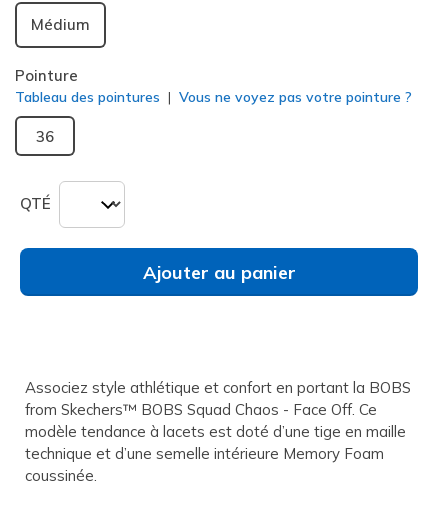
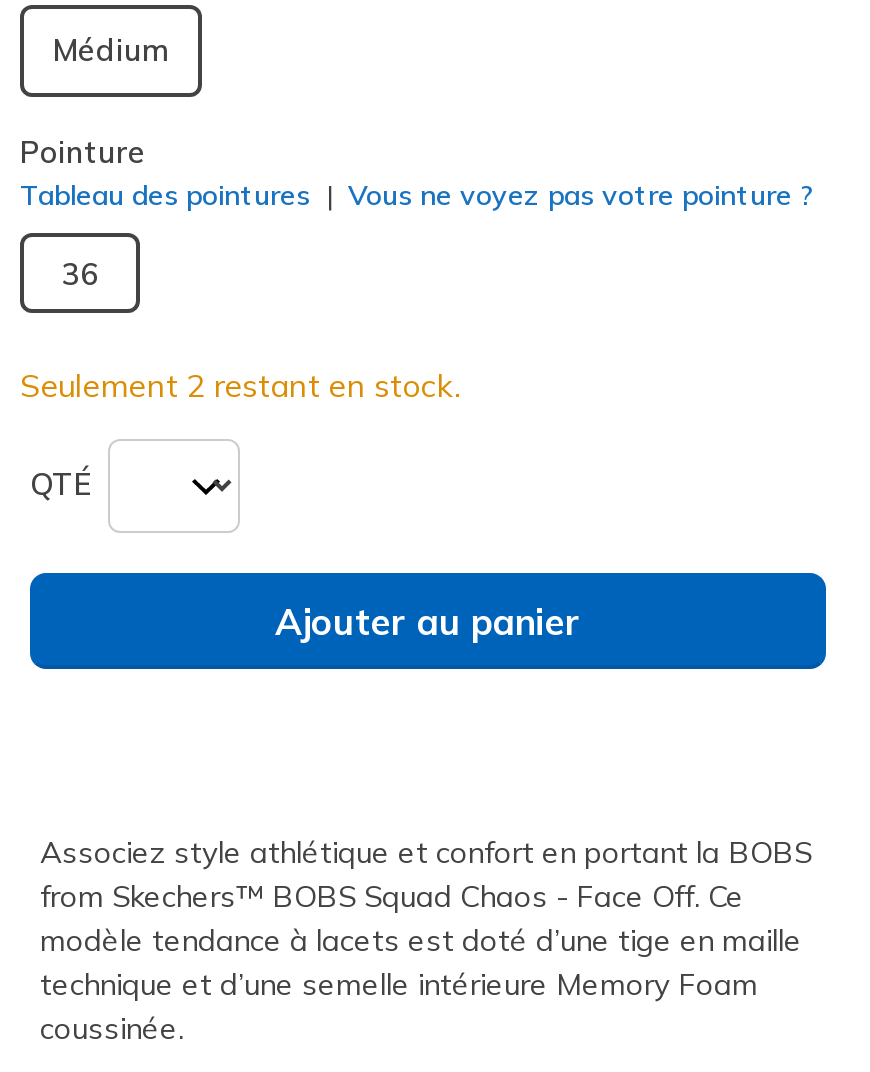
none -> [20,365,460,405] Seulement 2 restant en stock.

